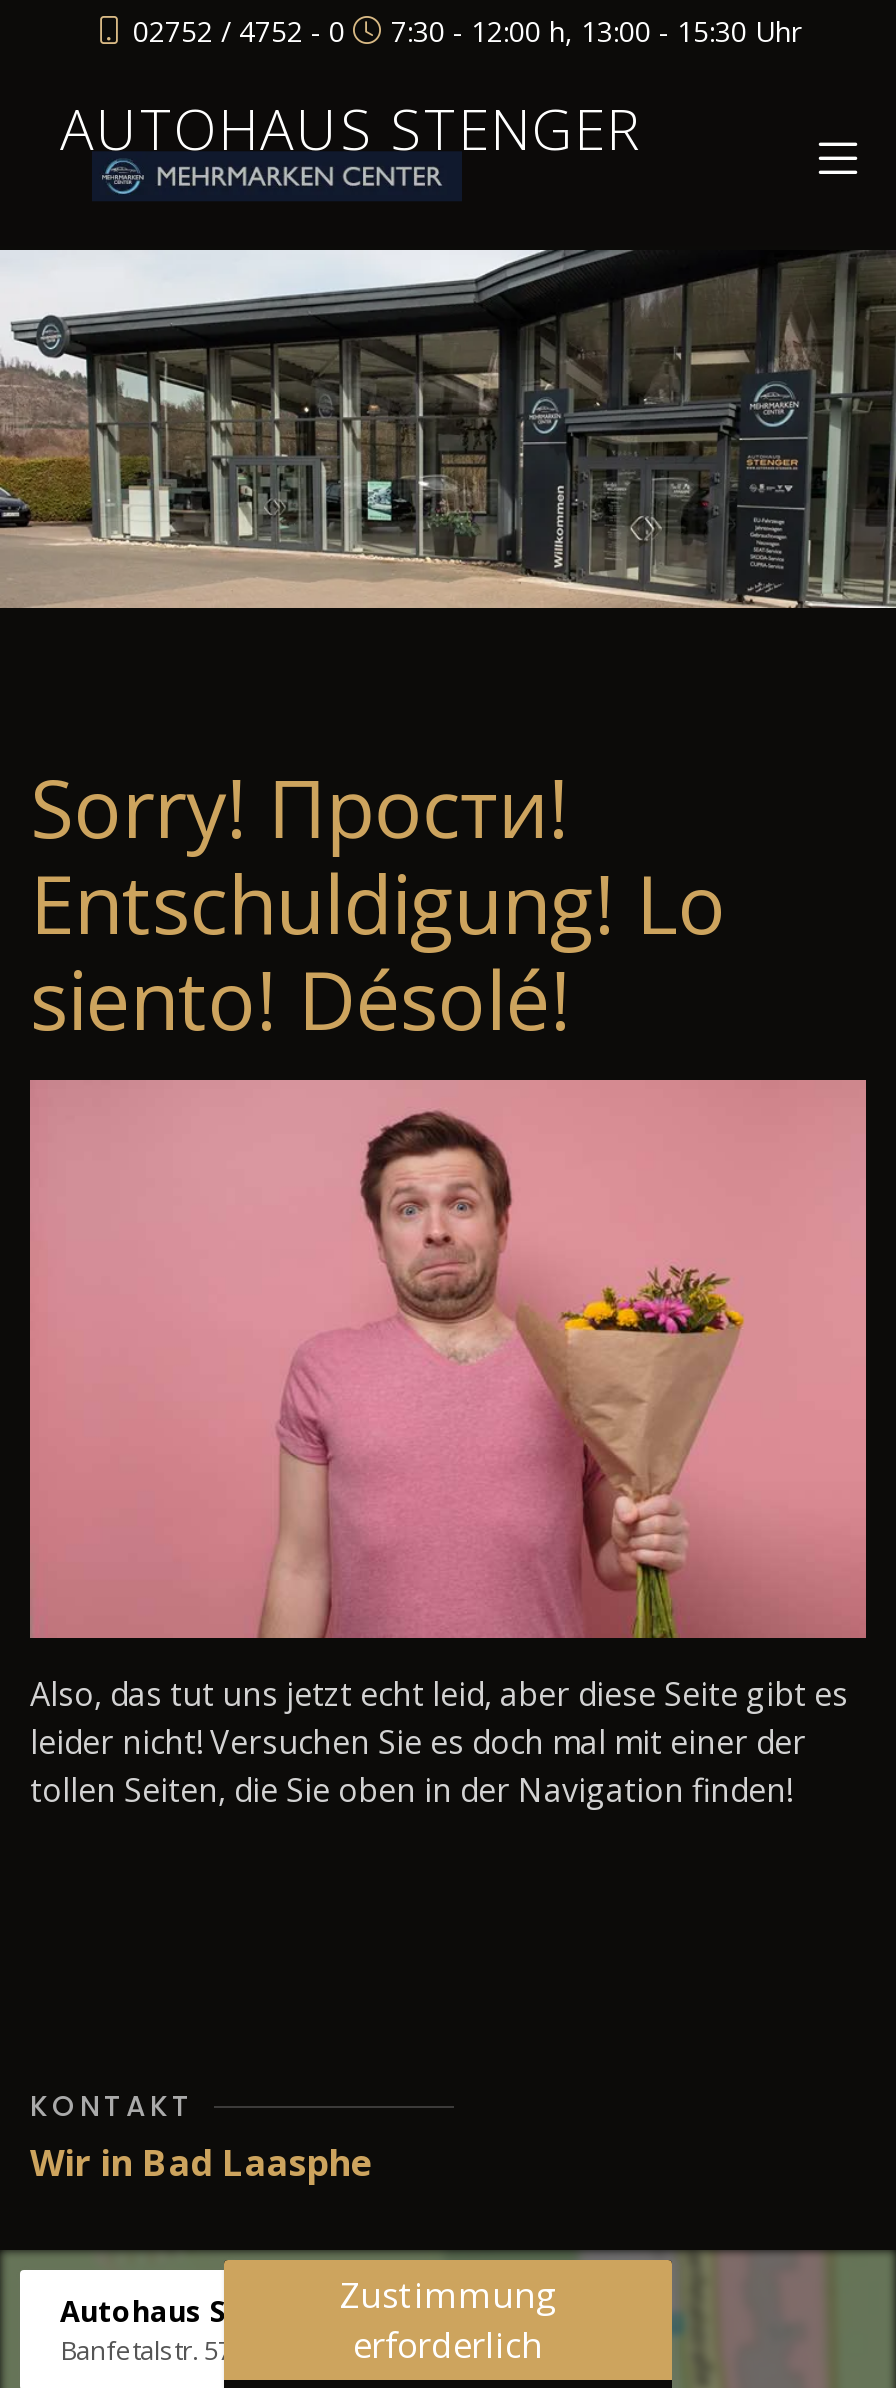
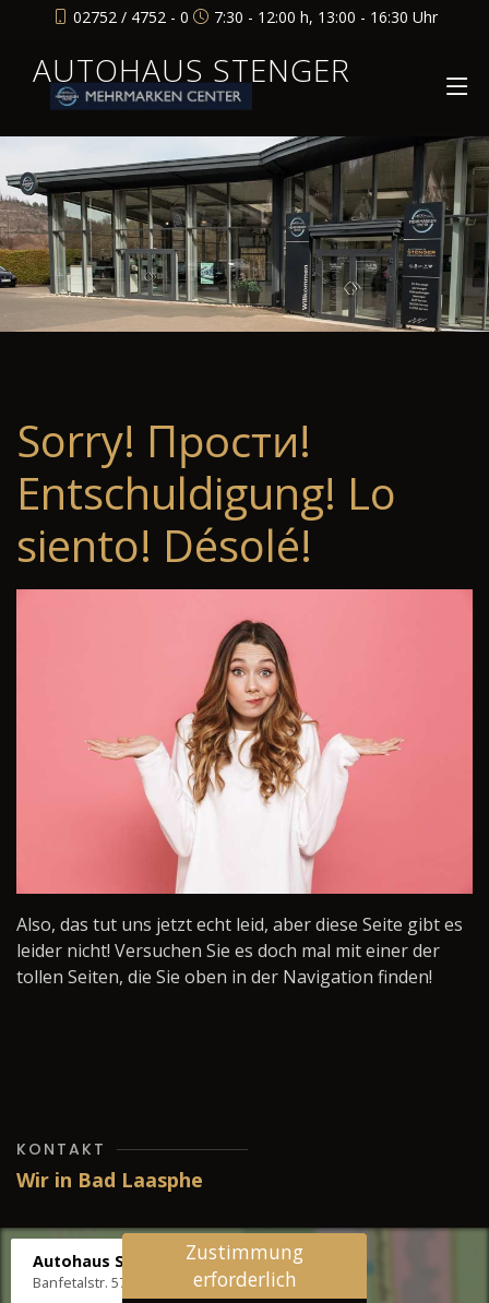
[133,11,801,49] 02752 / 4752 - 0 7:30 - 12:00 h, 13:00 - 15:30 Uhr -> [73,6,437,27] 02752 / 4752 - 0 7:30 - 12:00 h, 13:00 - 16:30 Uhr
[30,1080,860,1640] [image] -> [17,591,470,895] [image]

